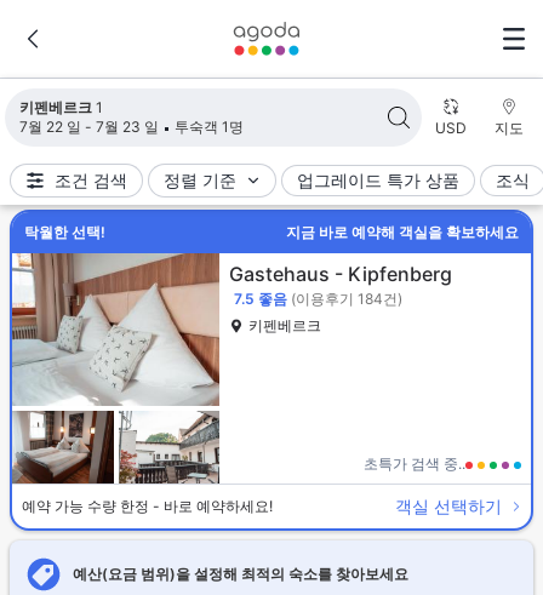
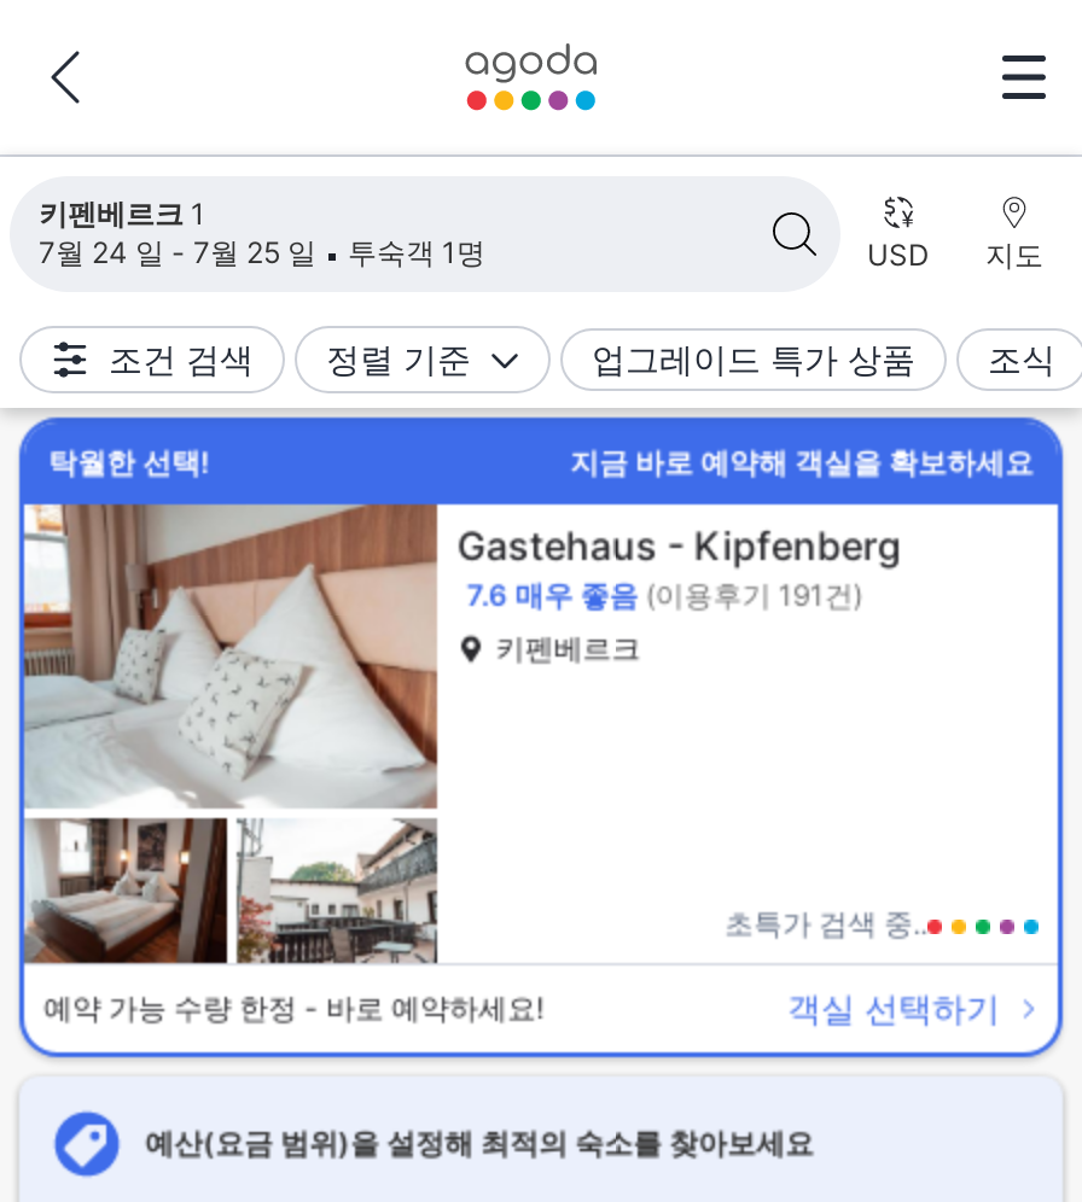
[19,118,244,136] 7월 22 일 - 7월 23 일 투숙객 1명 -> [39,234,485,270] 7월 24 일 - 7월 25 일 투숙객 1명
[234,290,403,308] 7.5 좋음 (이용후기 184건) -> [467,577,863,613] 7.6 매우 좋음 (이용후기 191건)

